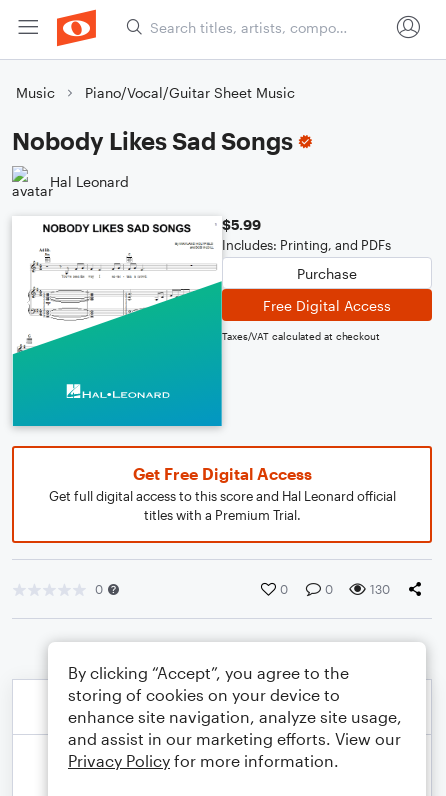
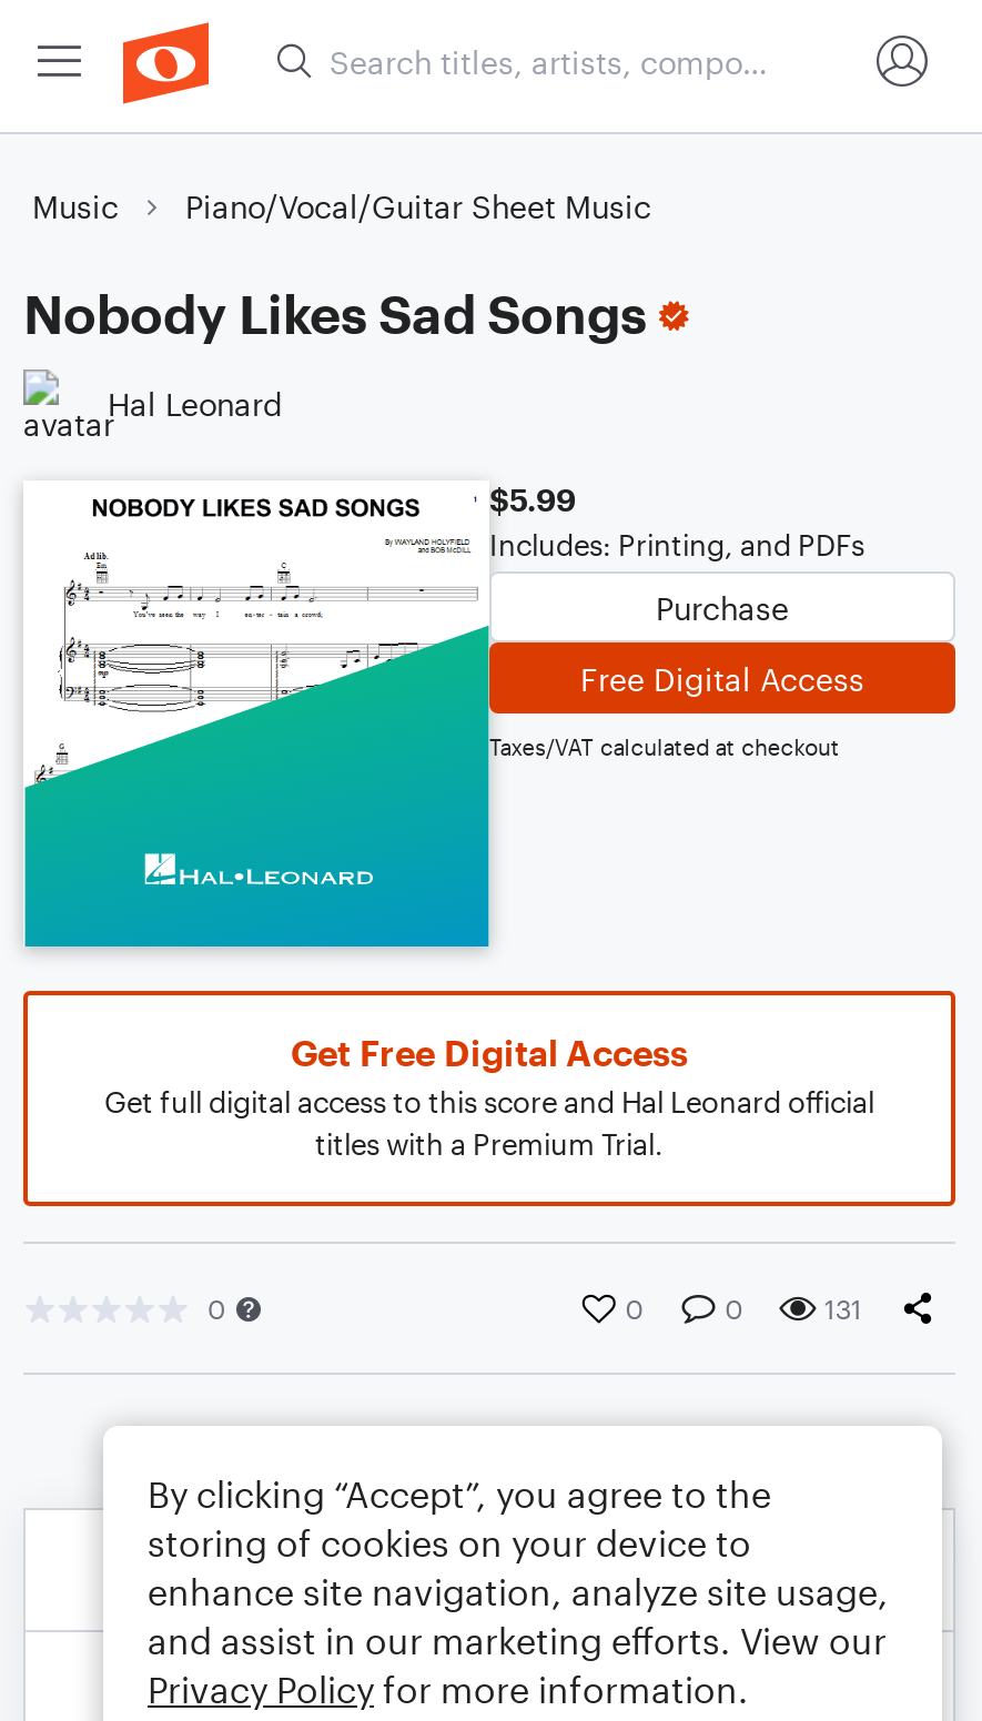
[370,581,390,595] 130 -> [824,1292,862,1323] 131

